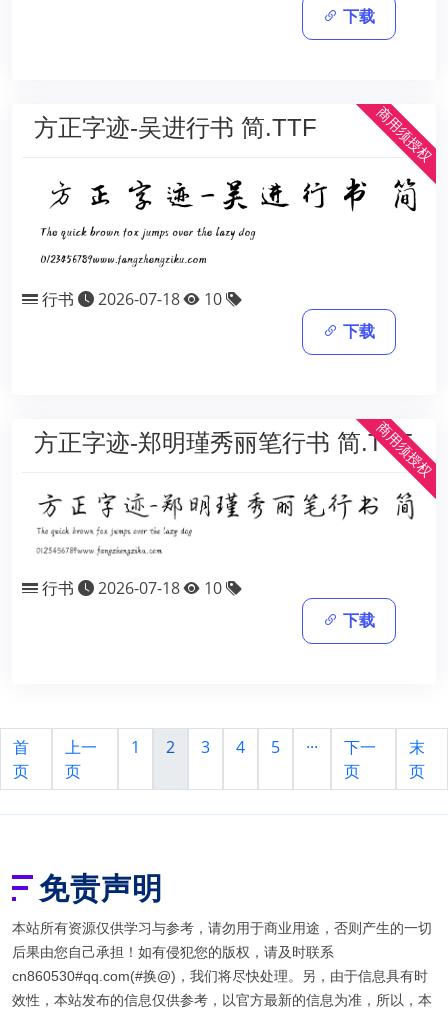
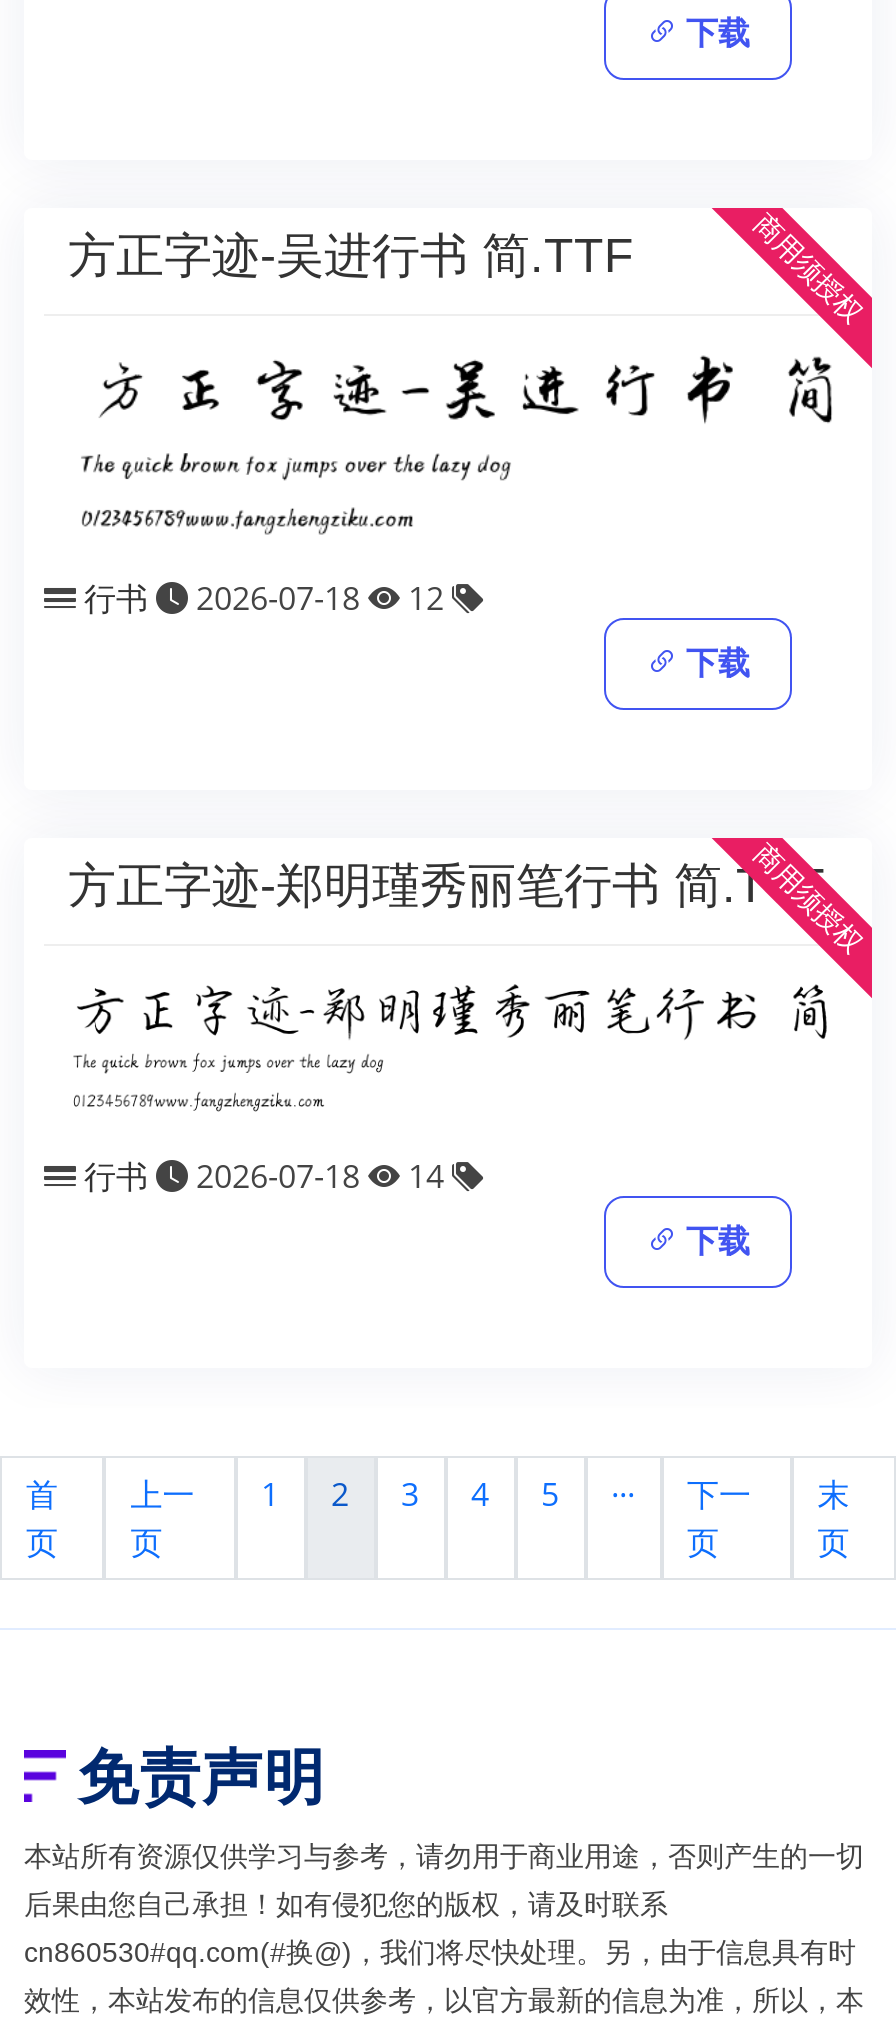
[42,288,226,310] 行书 2026-07-18 10 -> [84,576,452,620] 行书 2026-07-18 12
[42,577,226,599] 行书 2026-07-18 10 -> [84,1154,452,1198] 行书 2026-07-18 14

